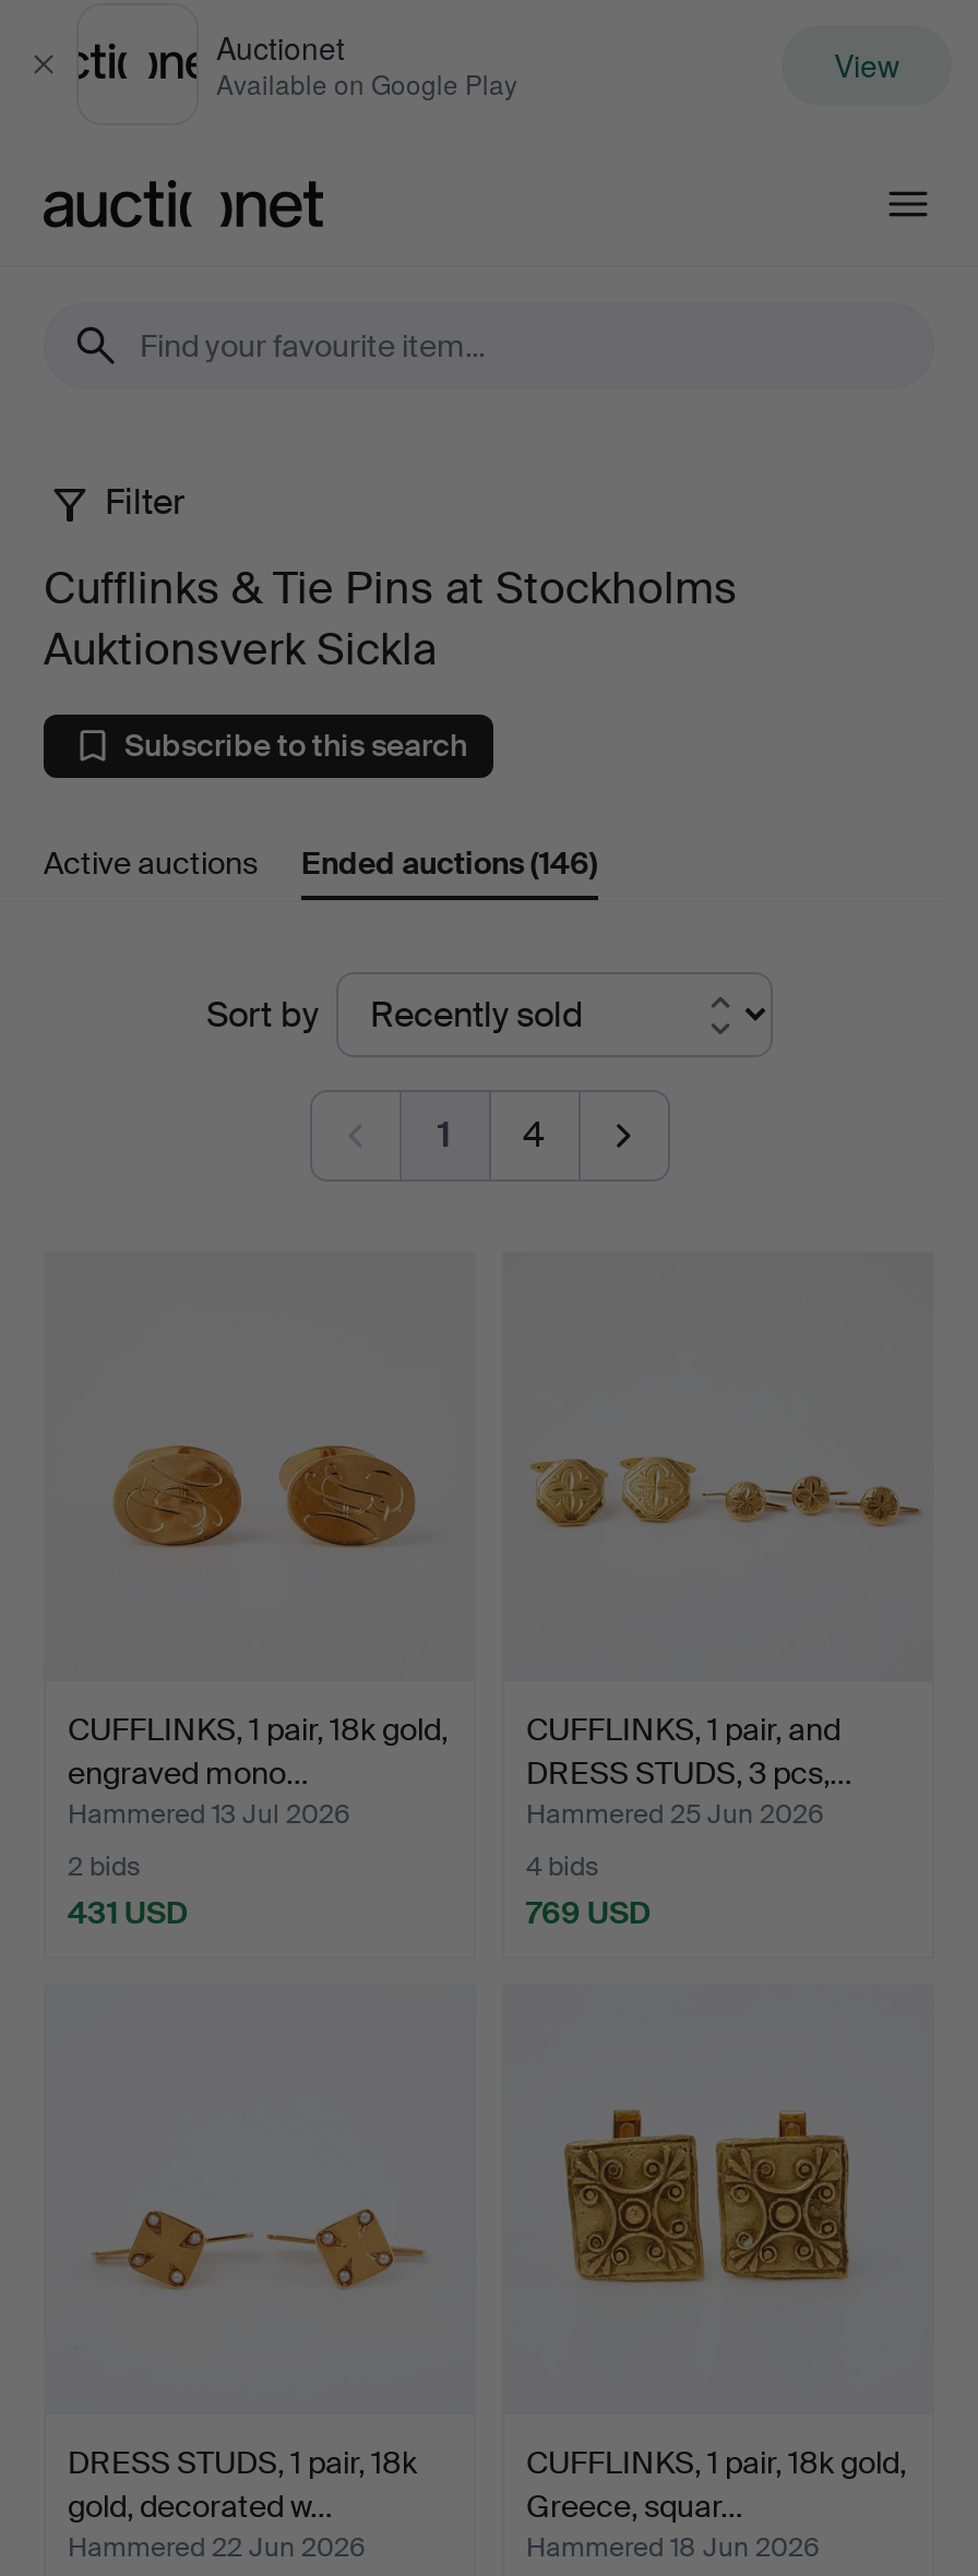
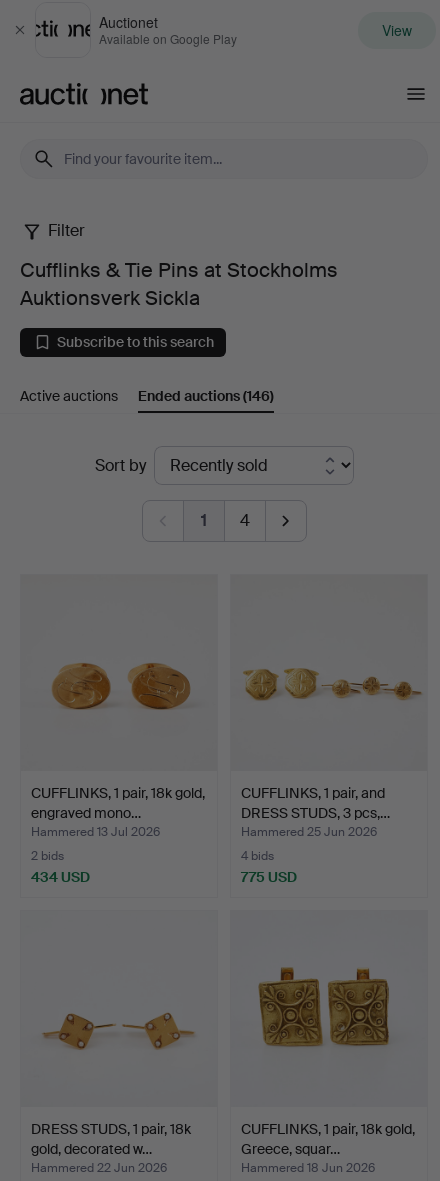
[68,1892,188,1932] 431 USD -> [31,868,90,886] 434 USD
[526,1892,651,1932] 769 USD -> [241,868,297,886] 775 USD

